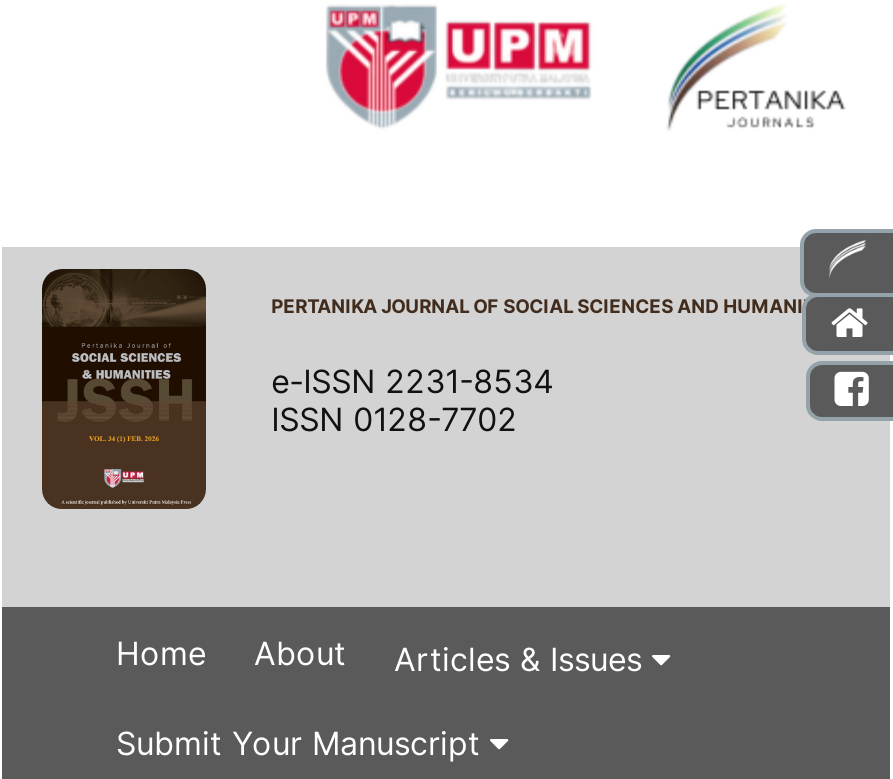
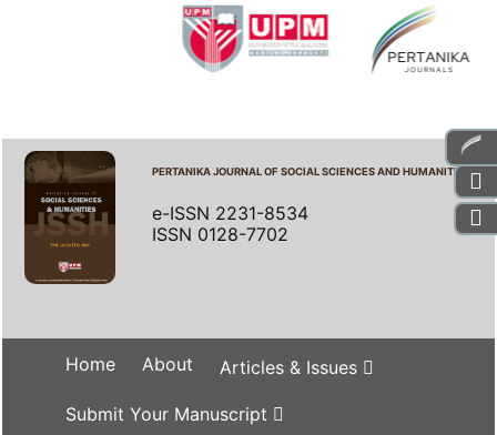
[802,309,870,419] [image] -> [447,174,483,233] [image]

